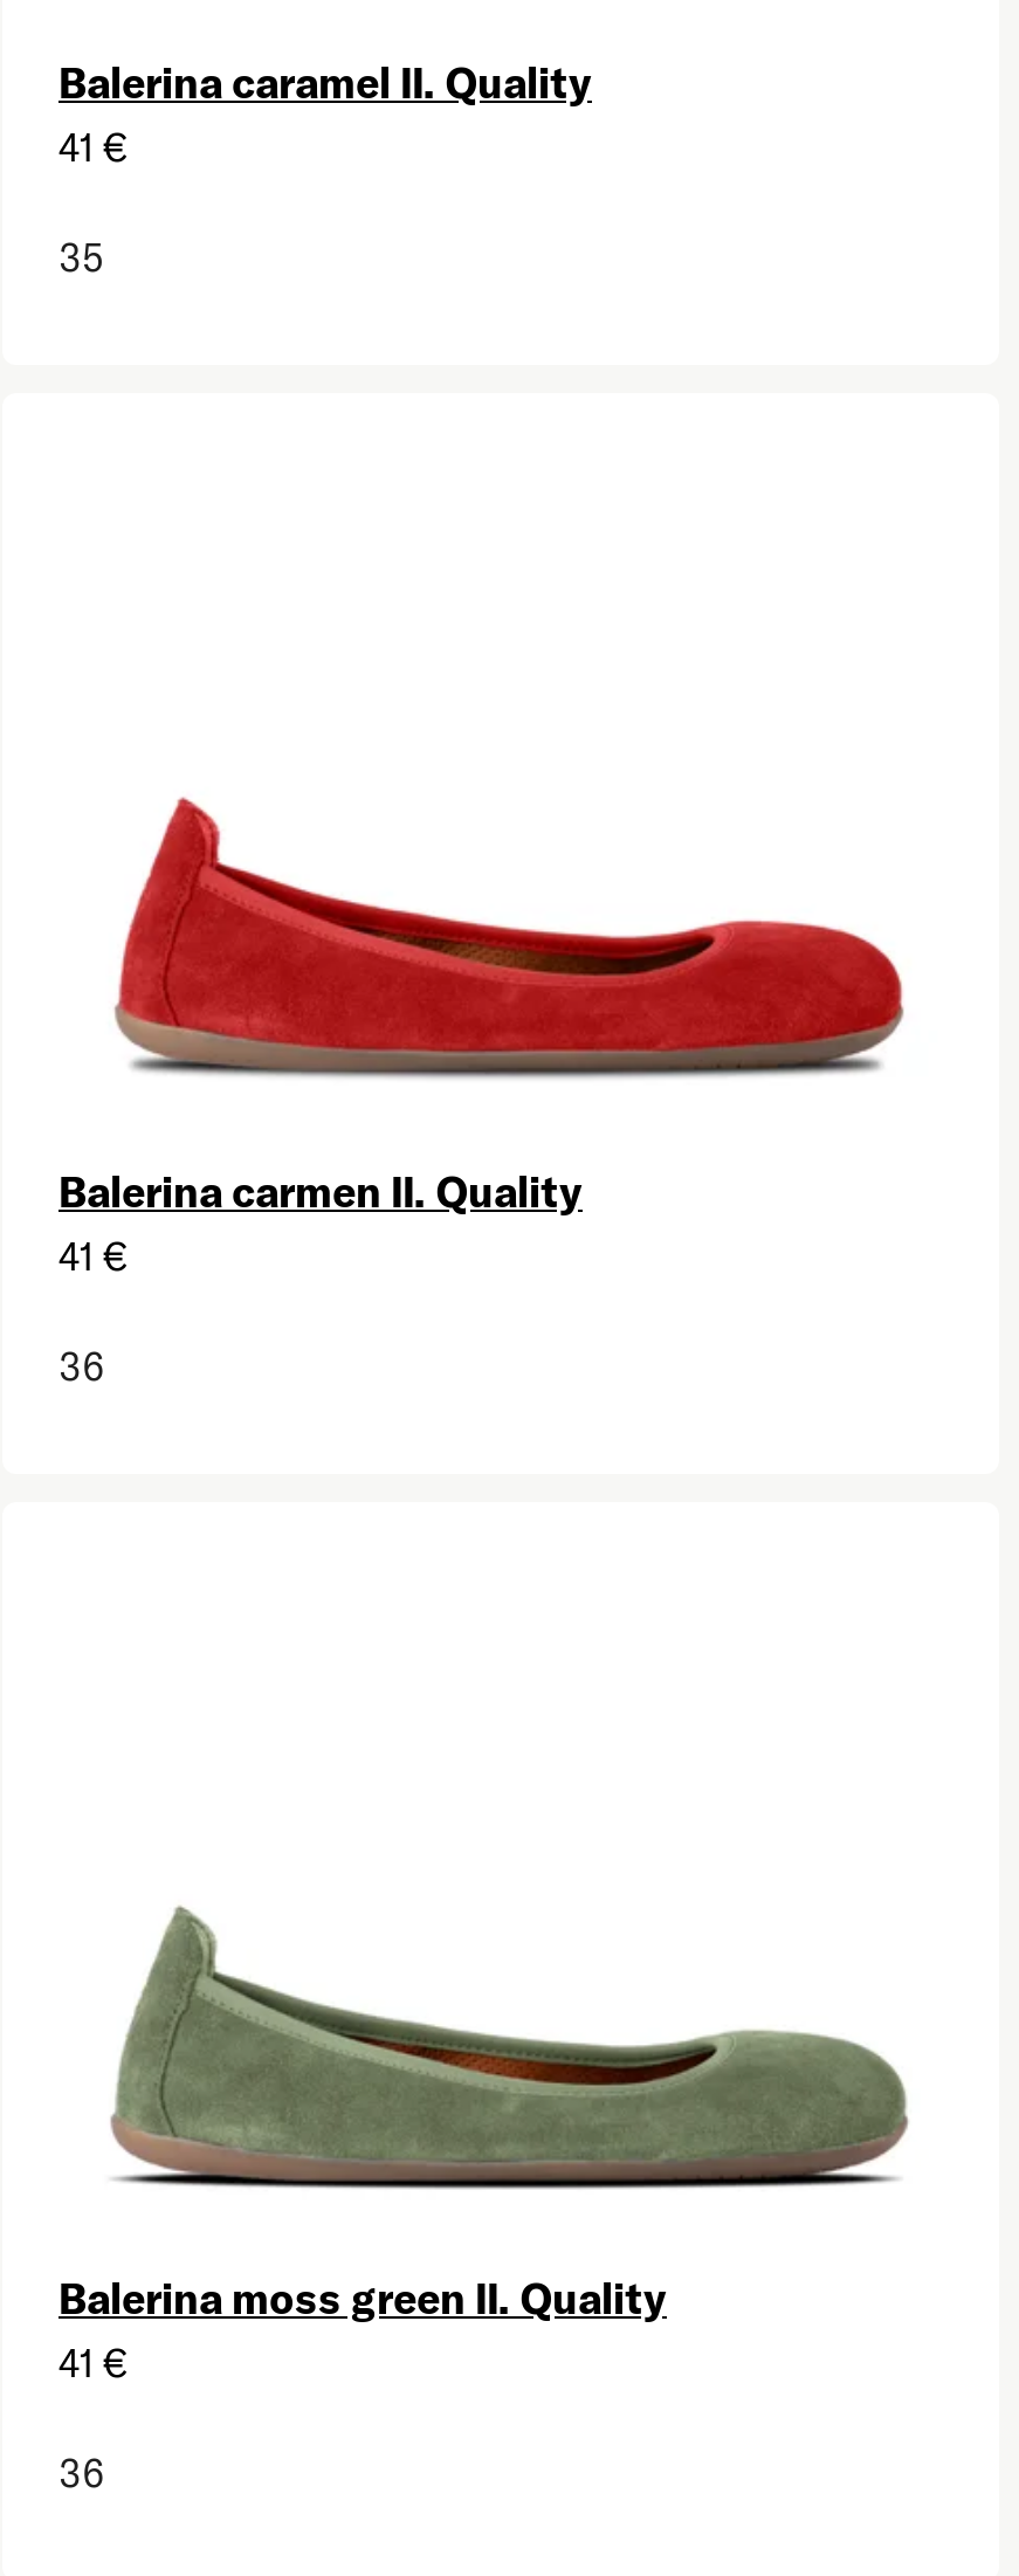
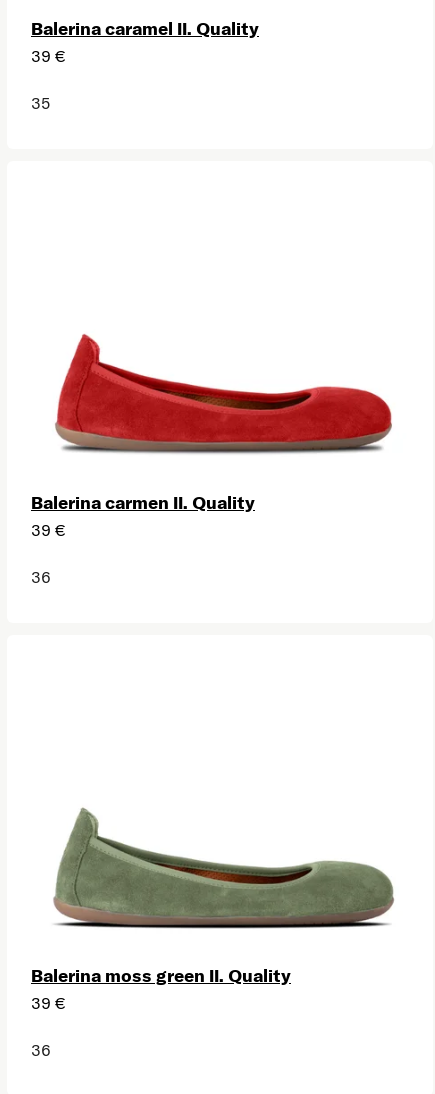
[58,125,129,172] 41 € -> [31,46,66,66] 39 €
[58,1232,129,1279] 41 € -> [31,520,66,540] 39 €
[58,2340,129,2386] 41 € -> [31,993,66,1013] 39 €

